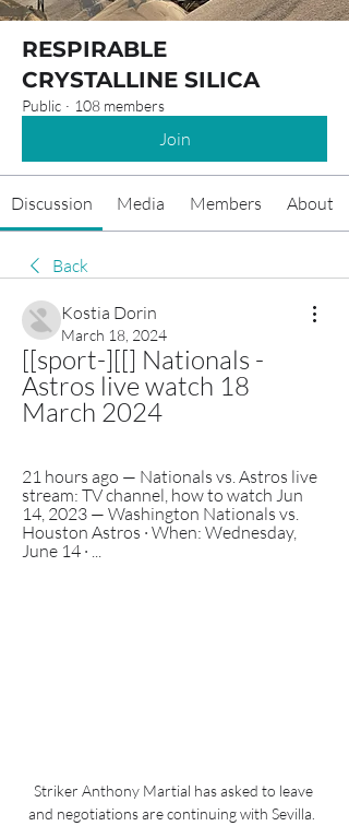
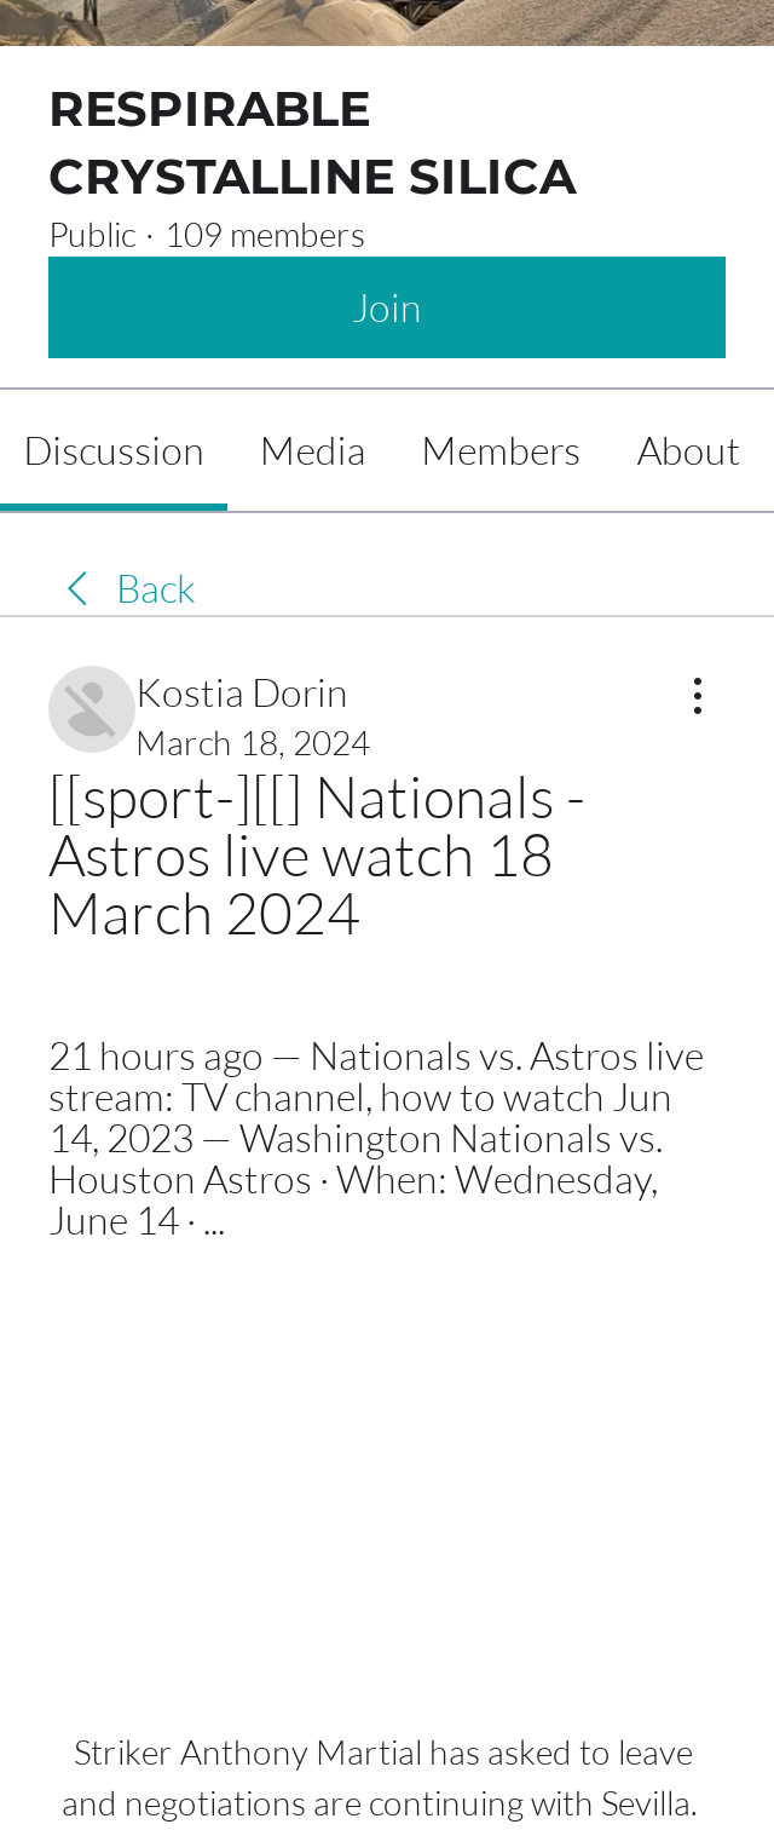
[22,96,165,115] Public · 108 members -> [48,213,365,254] Public · 109 members

